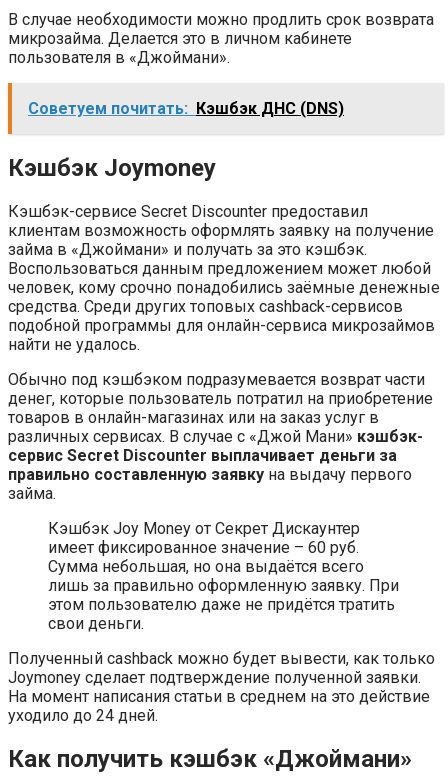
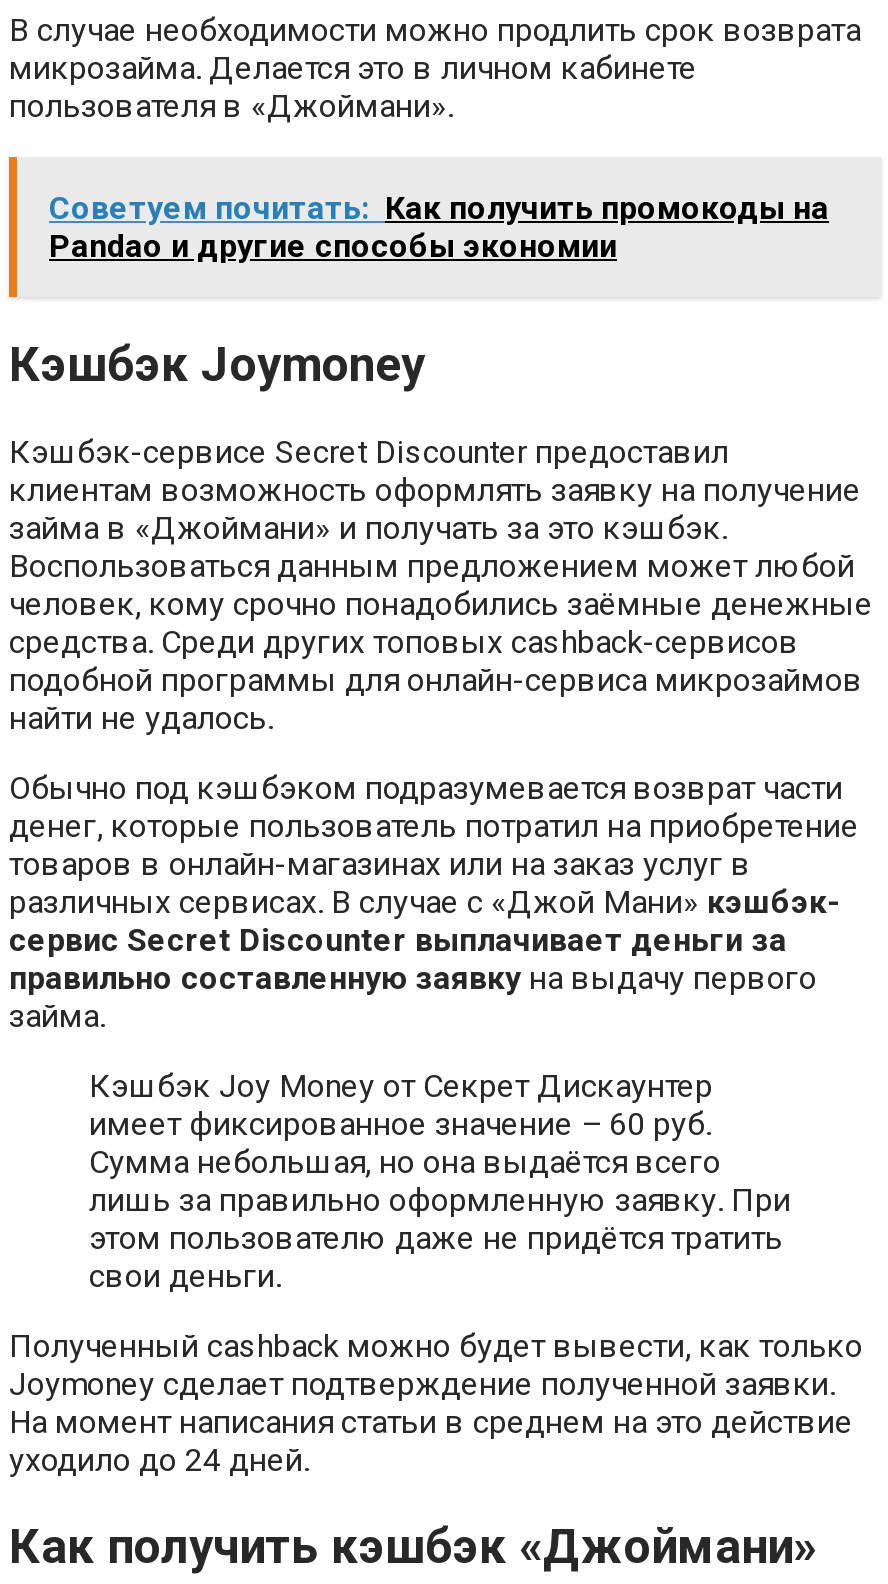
[28,99,344,118] Советуем почитать: Кэшбэк ДНС (DNS) -> [49,190,829,266] Советуем почитать: Как получить промокоды на | Pandao и другие способы экономии

